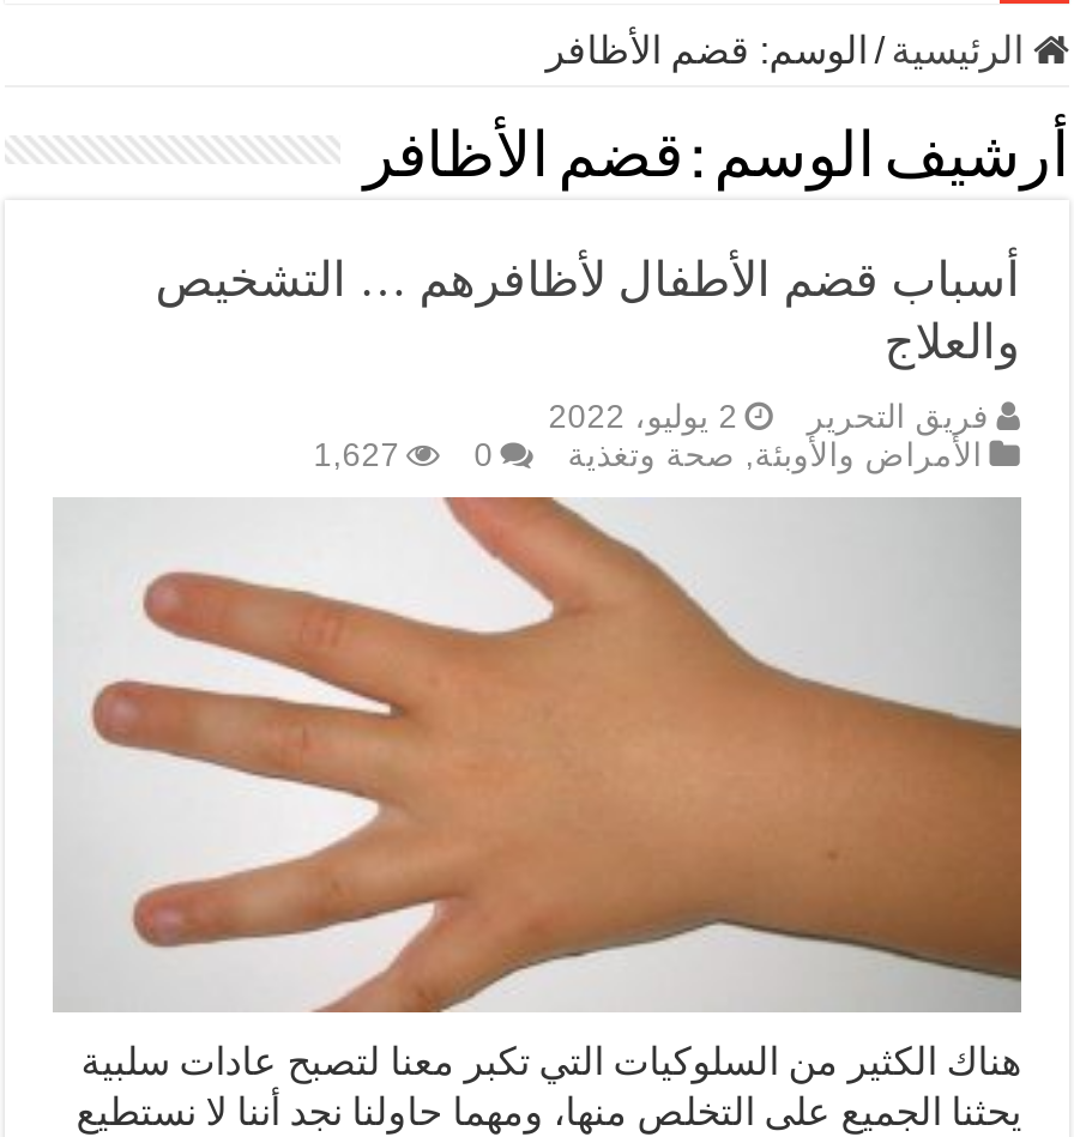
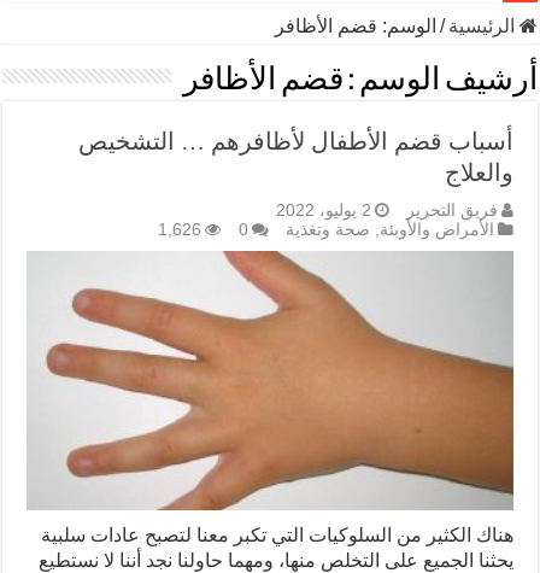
[316,437,402,473] 1,627 -> [159,221,202,239] 1,626

